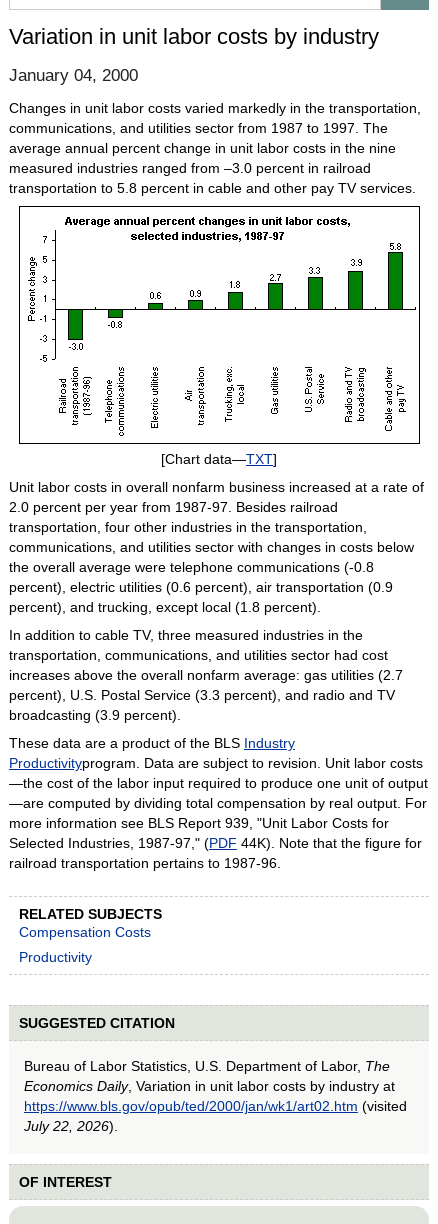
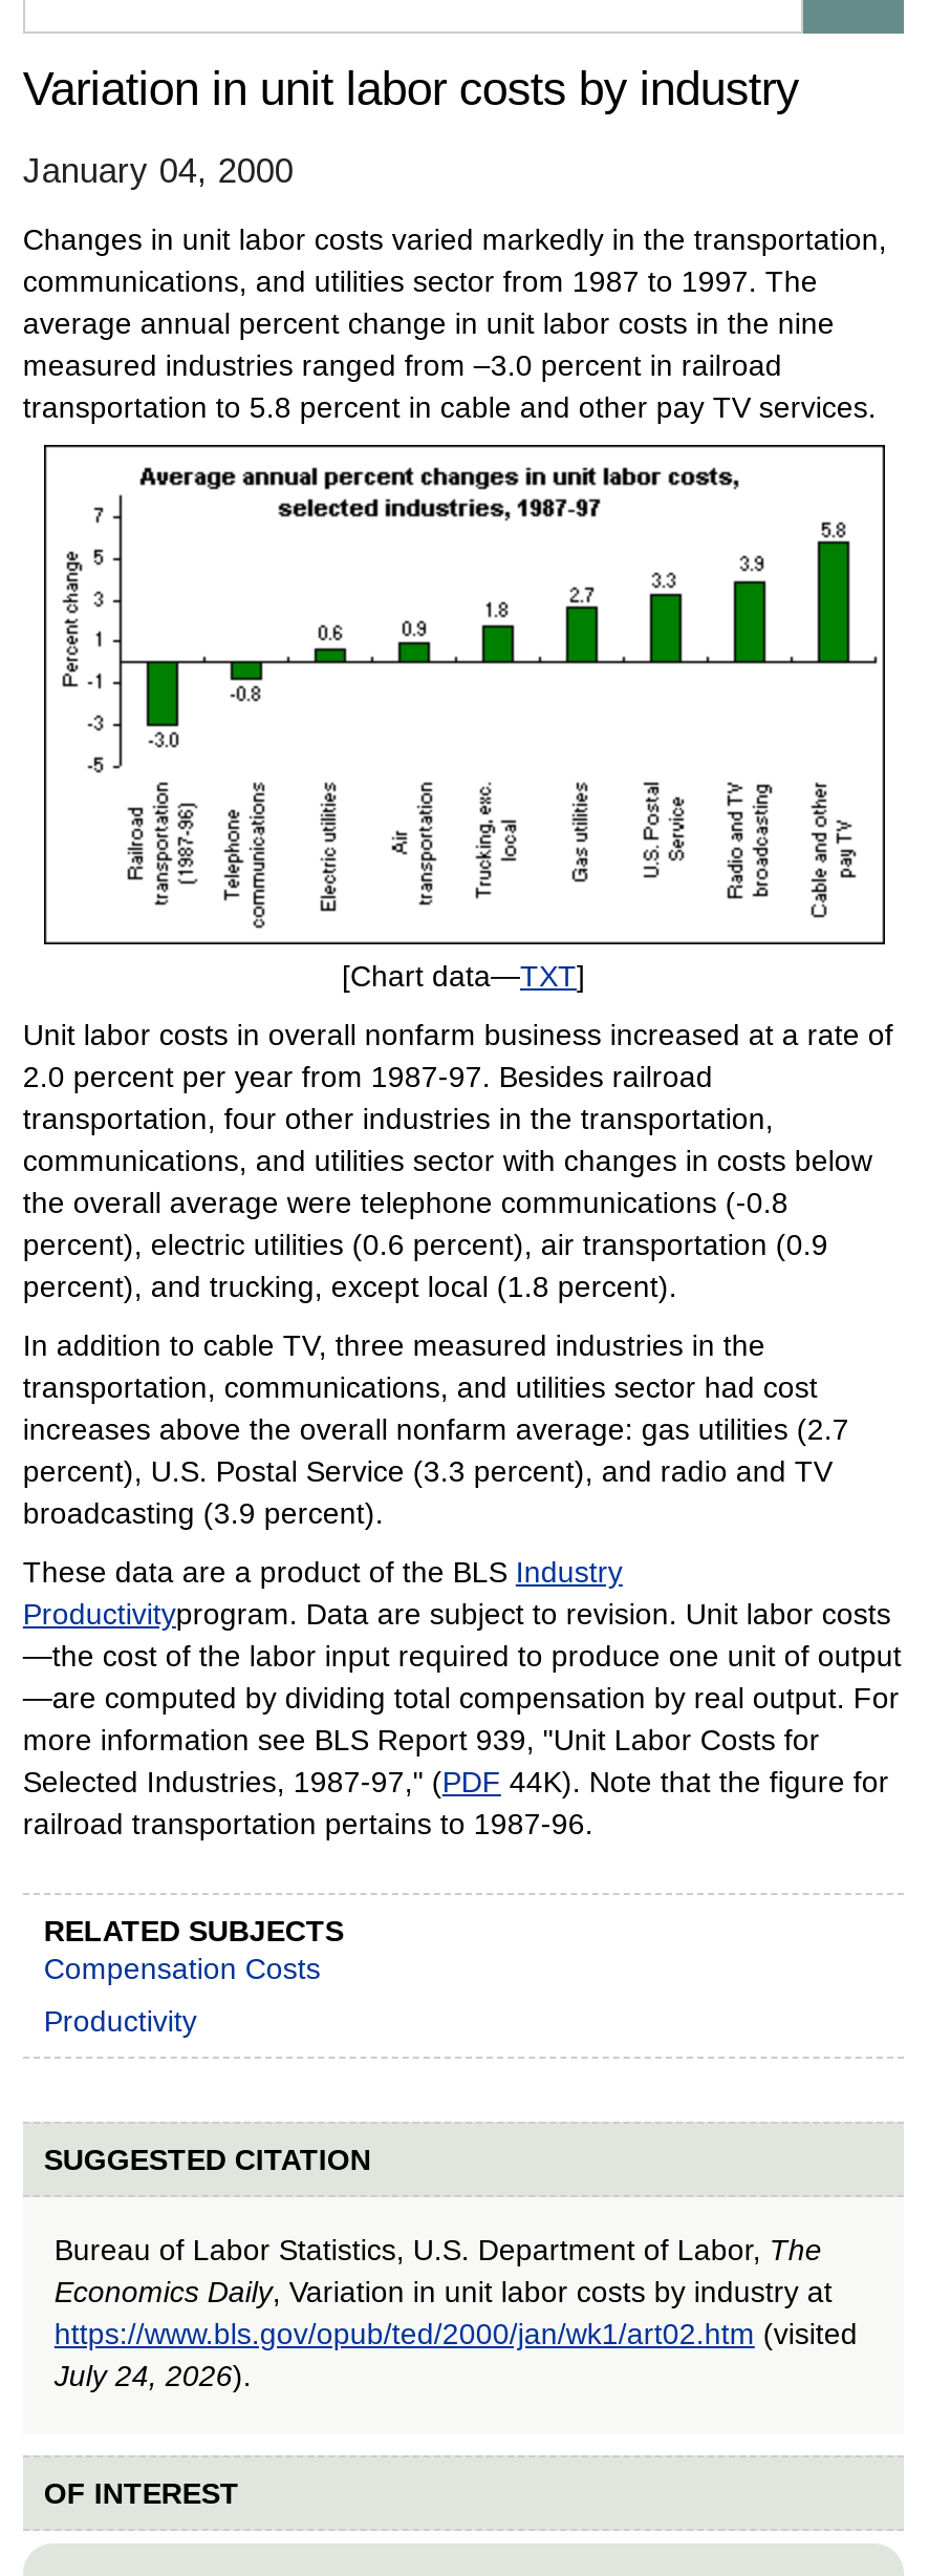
[24,1118,118,1134] July 22, 2026). -> [54,2359,251,2392] July 24, 2026).

